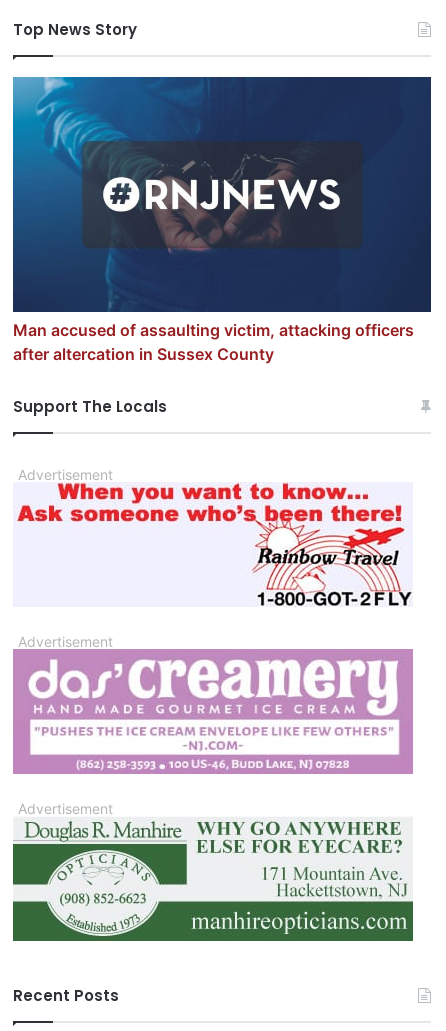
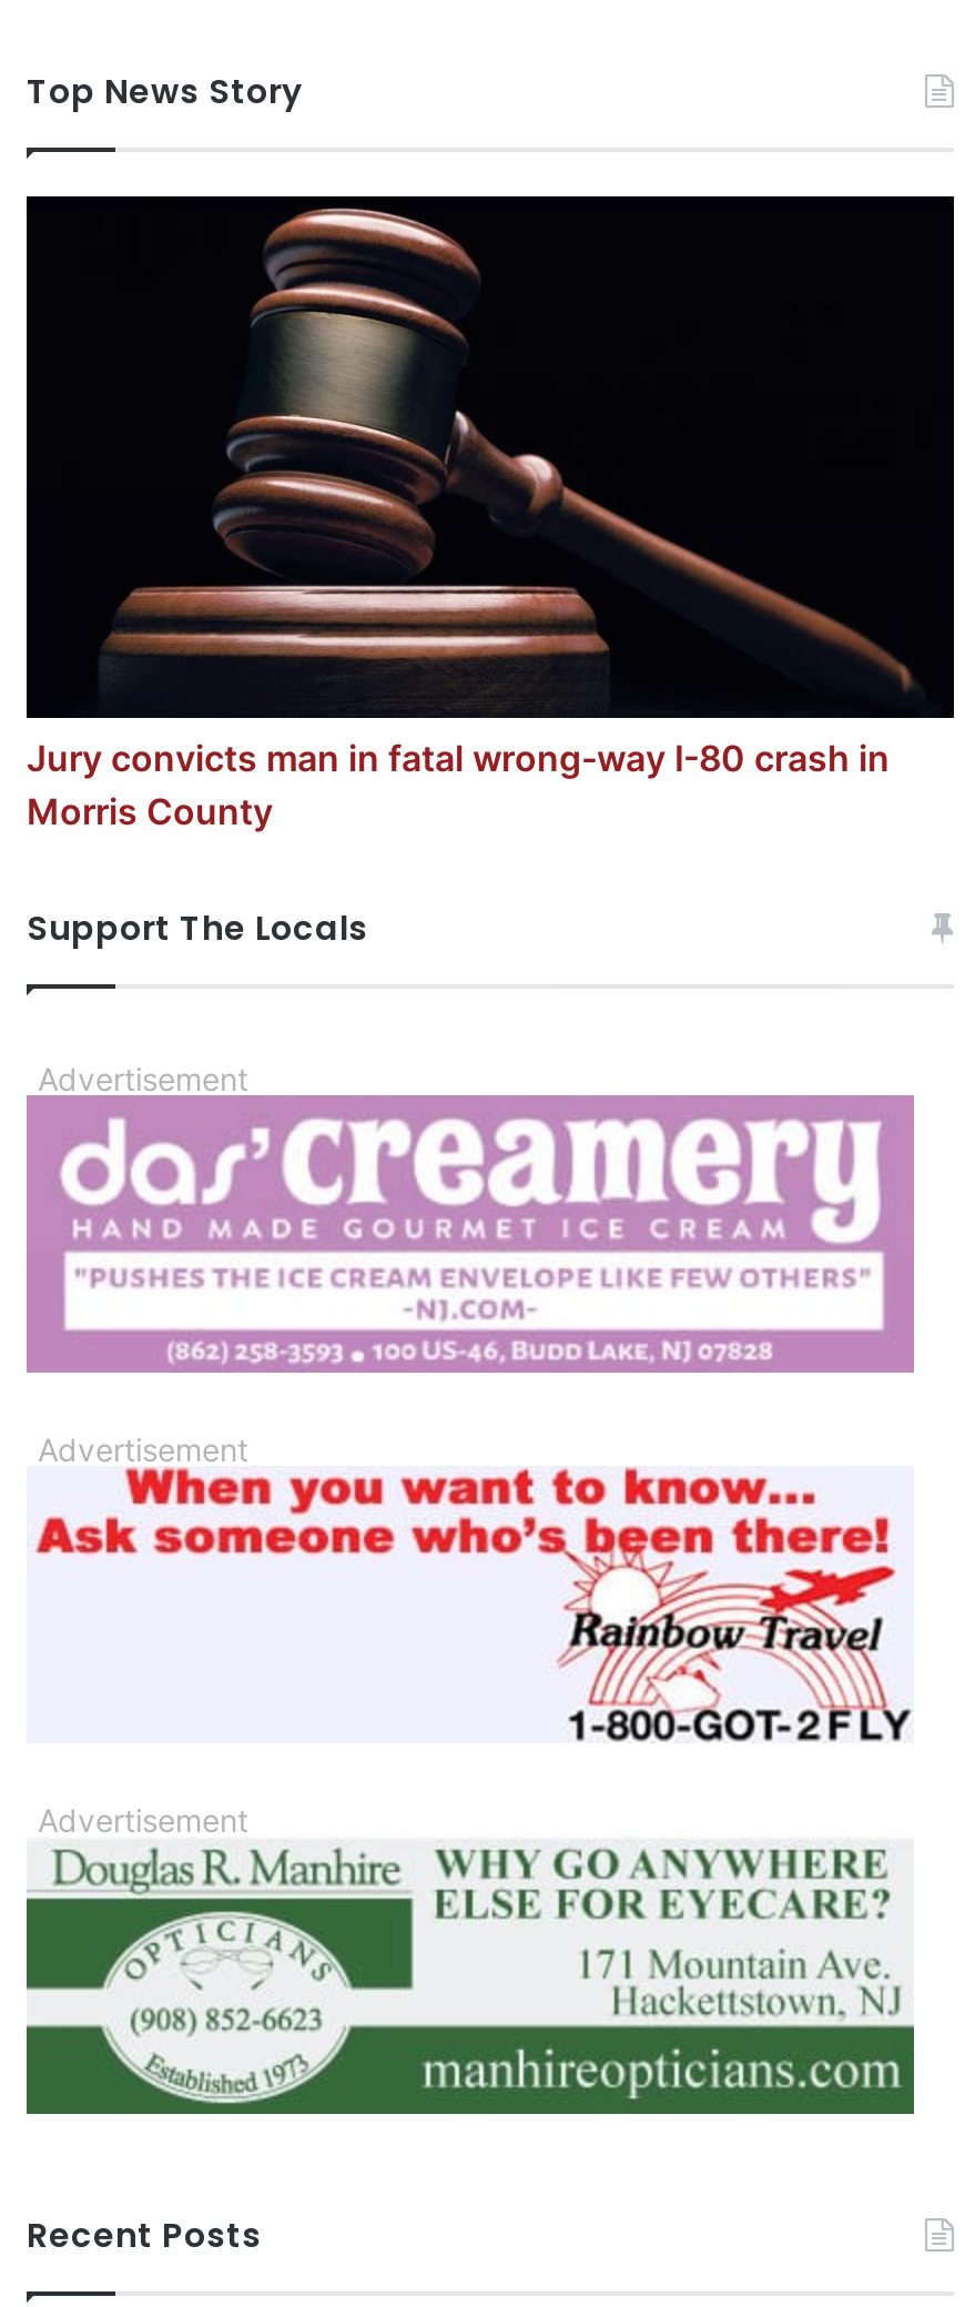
[12,76,431,364] [image] | Man accused of assaulting victim, attacking officers | after altercation in Sussex County -> [24,193,954,834] [image] | Jury convicts man in fatal wrong-way I-80 crash in | Morris County
moved [14,482,413,606] -> [29,1469,912,1744]: [image]
moved [13,649,413,775] -> [27,1094,914,1374]: [image]

